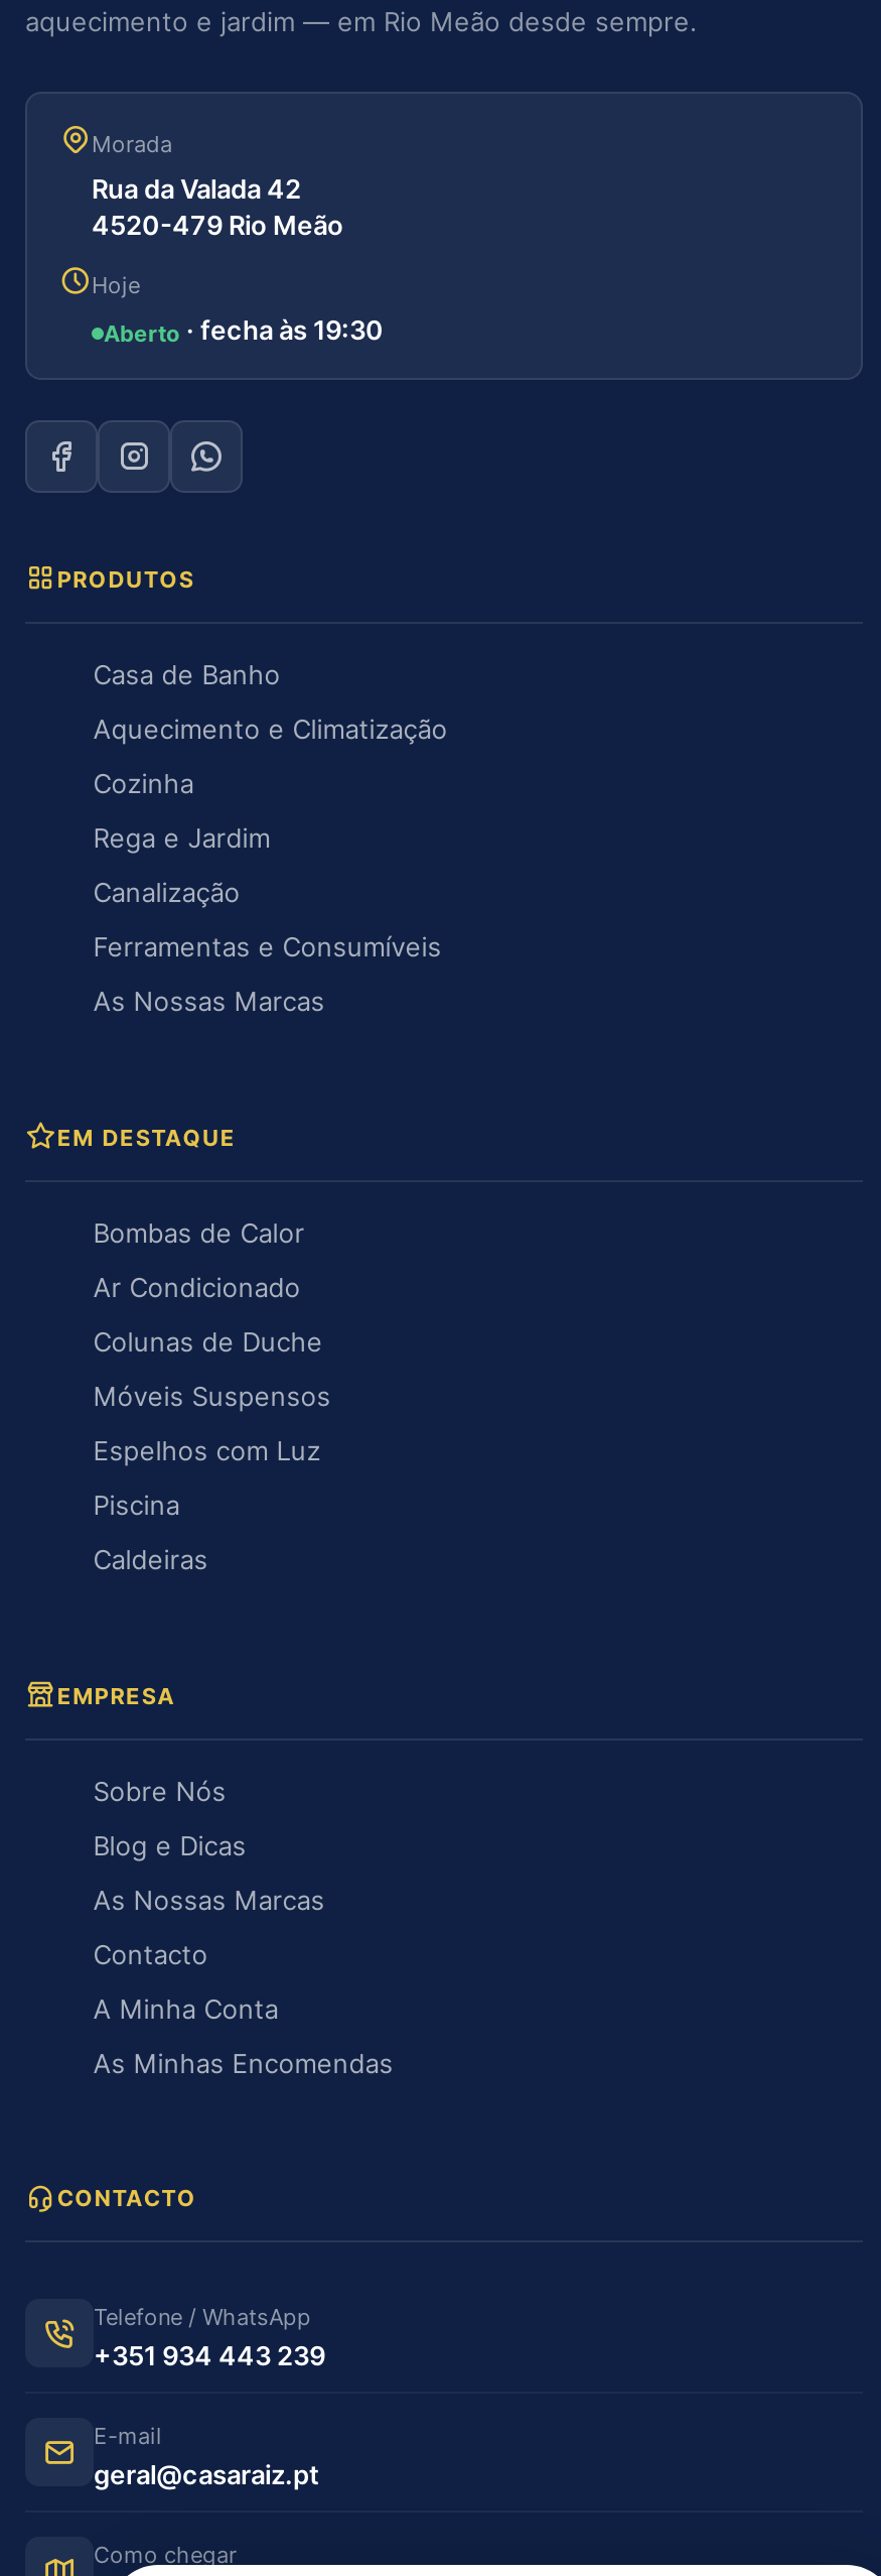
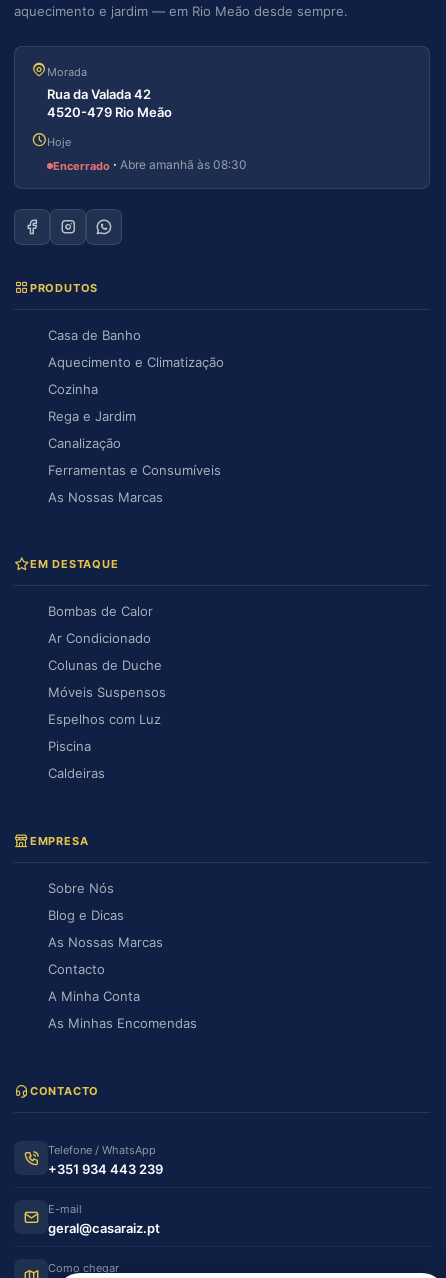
[104,314,384,348] Aberto · fecha às 19:30 -> [53,156,247,172] Encerrado · Abre amanhã às 08:30

